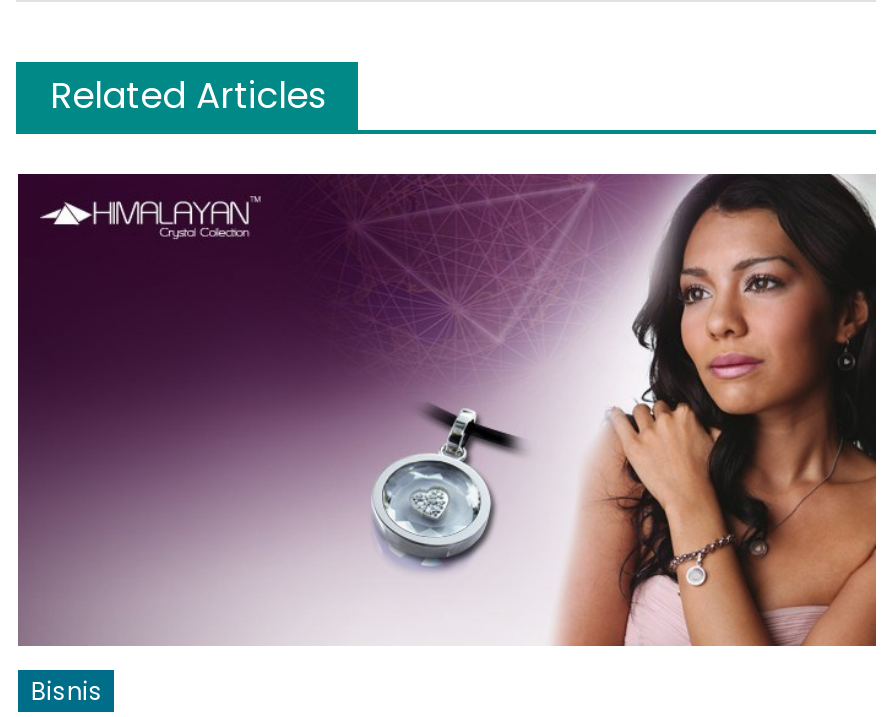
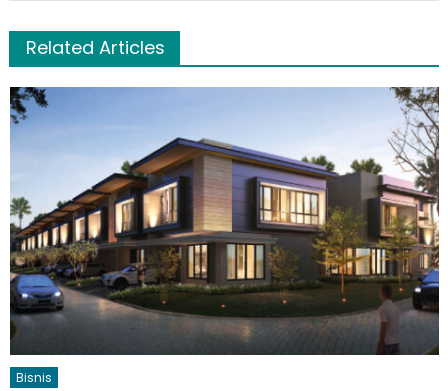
[16,172,878,648] [image] -> [9,86,440,356] [image]

